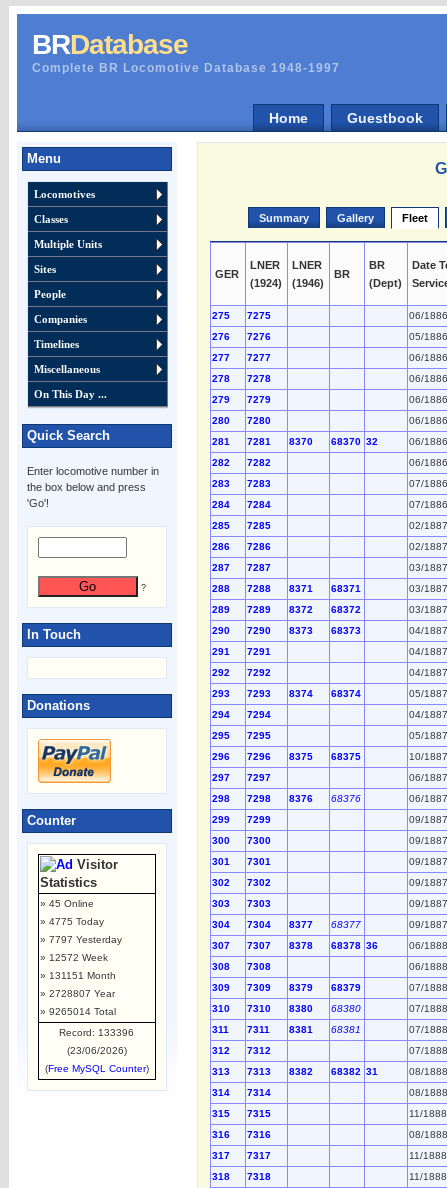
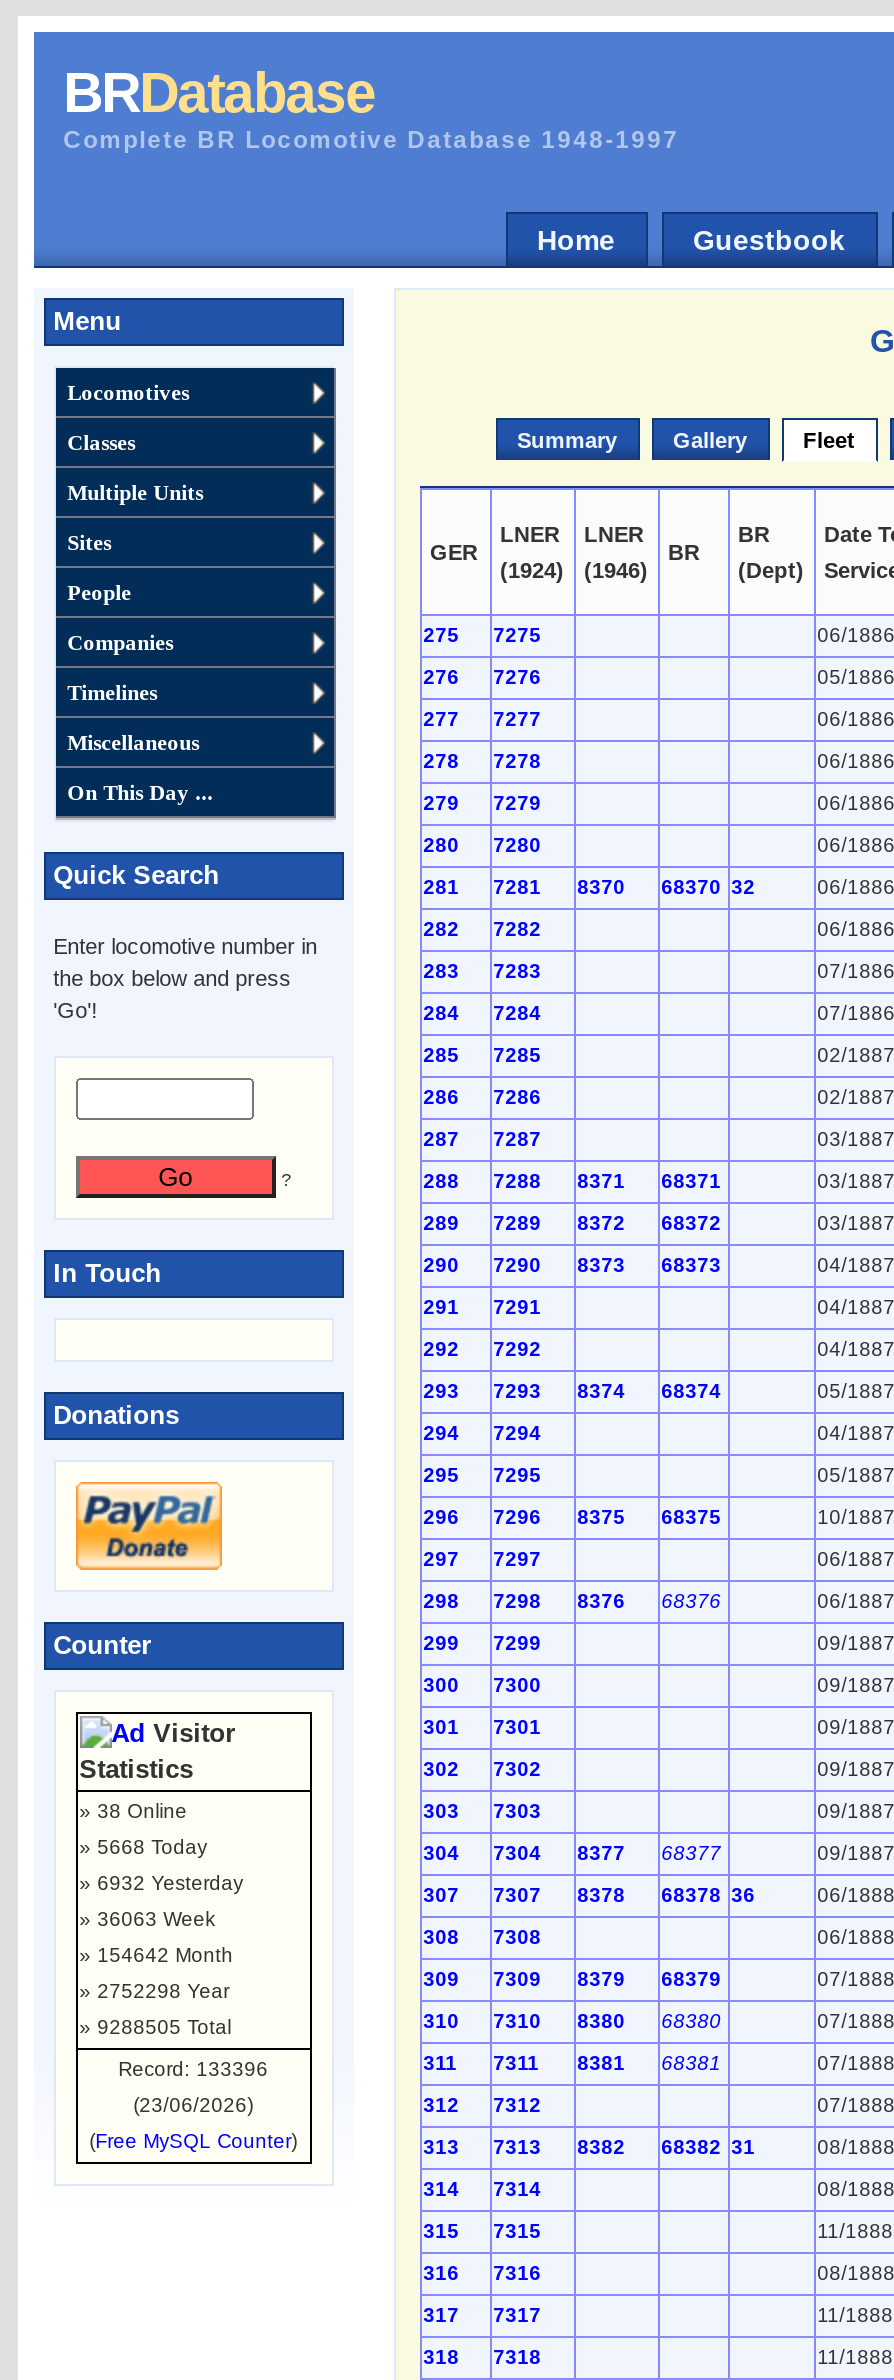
[40,898,94,909] » 45 Online -> [79,1800,187,1822] » 38 Online
[40,916,104,927] » 4775 Today -> [79,1836,207,1858] » 5668 Today
[40,934,122,945] » 7797 Yesterday -> [79,1872,243,1894] » 6932 Yesterday
[40,952,108,963] » 12572 Week -> [79,1908,215,1930] » 36063 Week
[40,970,116,981] » 131151 Month -> [79,1944,233,1966] » 154642 Month
[40,988,115,999] » 2728807 Year -> [79,1980,229,2002] » 2752298 Year
[40,1006,116,1017] » 9265014 Total -> [79,2016,231,2038] » 9288505 Total

